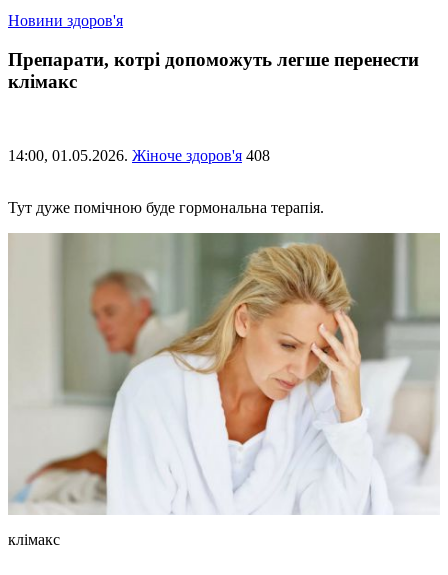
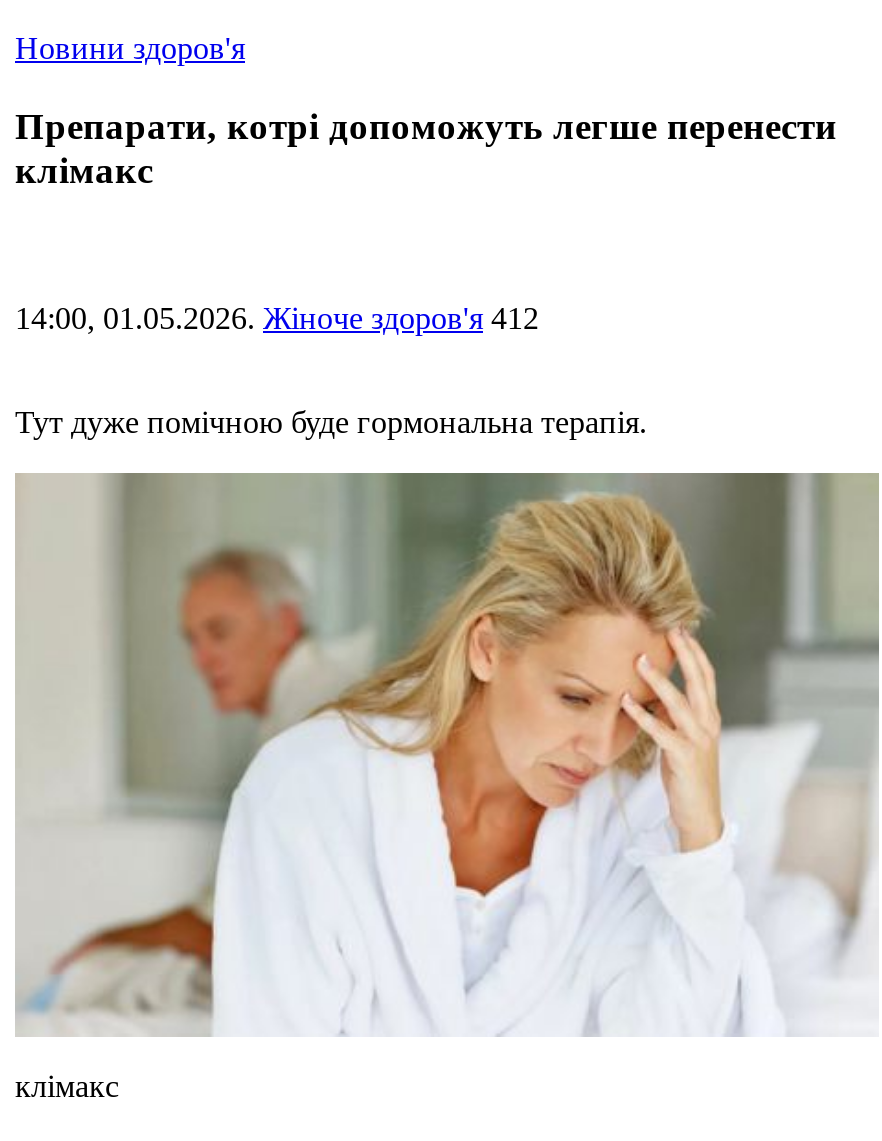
[8,147,270,164] 14:00, 01.05.2026. Жіноче здоров'я 408 -> [15,302,539,336] 14:00, 01.05.2026. Жіноче здоров'я 412

